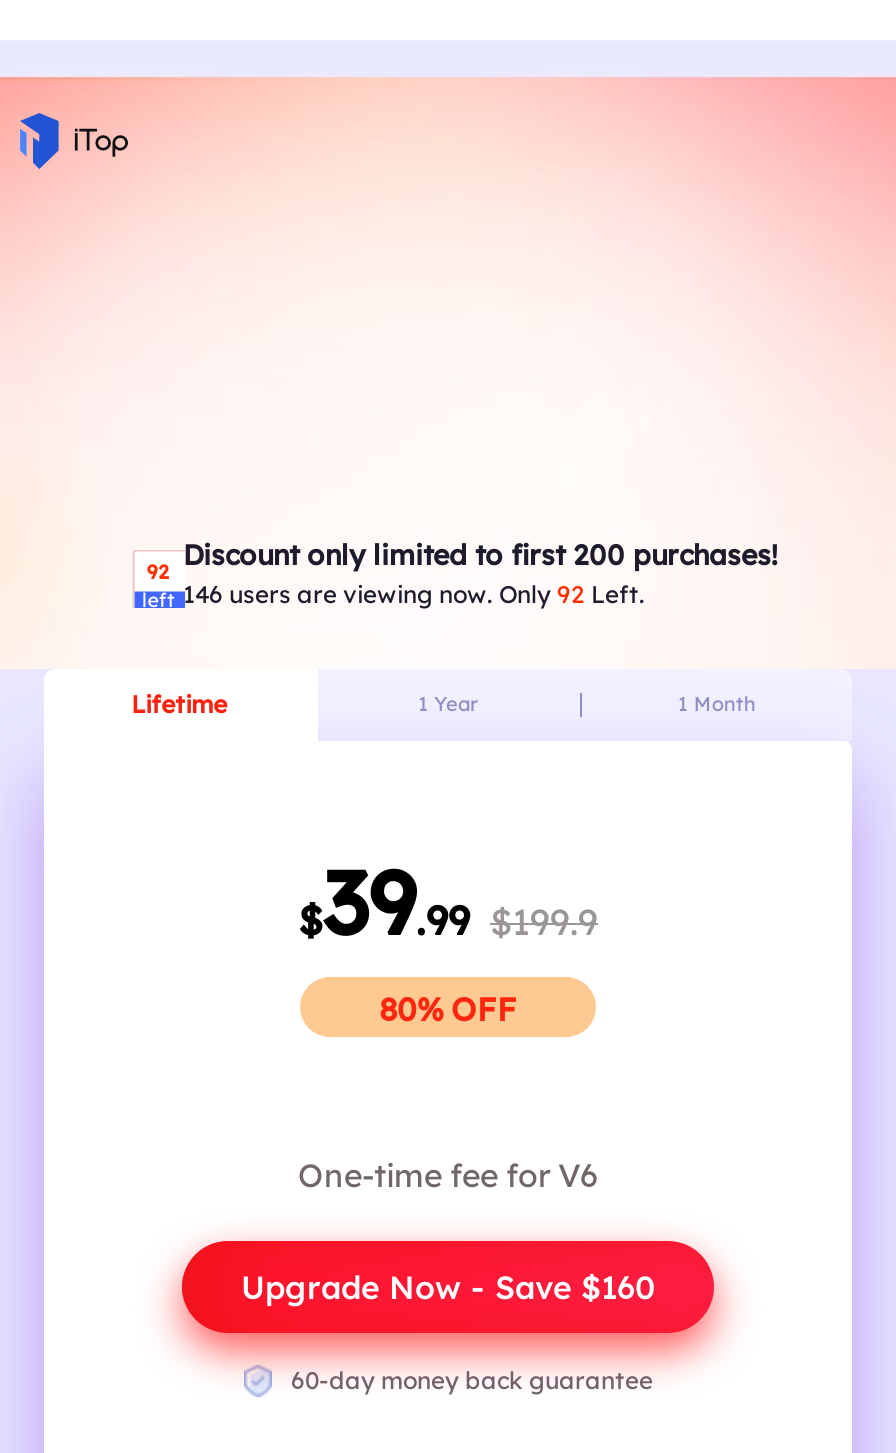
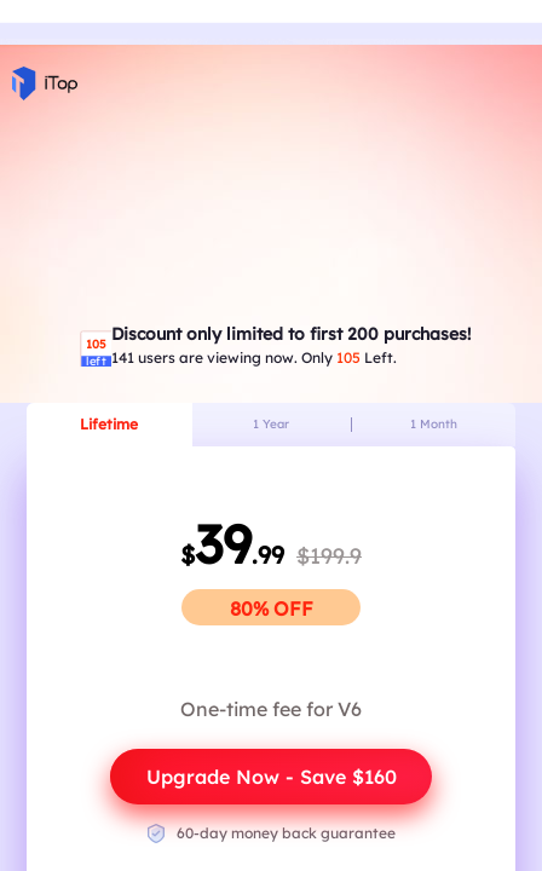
[146,536,777,585] 92 Discount only limited to first 200 purchases! -> [85,322,470,352] 105 Discount only limited to first 200 purchases!
[183,578,645,608] 146 users are viewing now. Only 92 Left. -> [111,348,396,366] 141 users are viewing now. Only 105 Left.

